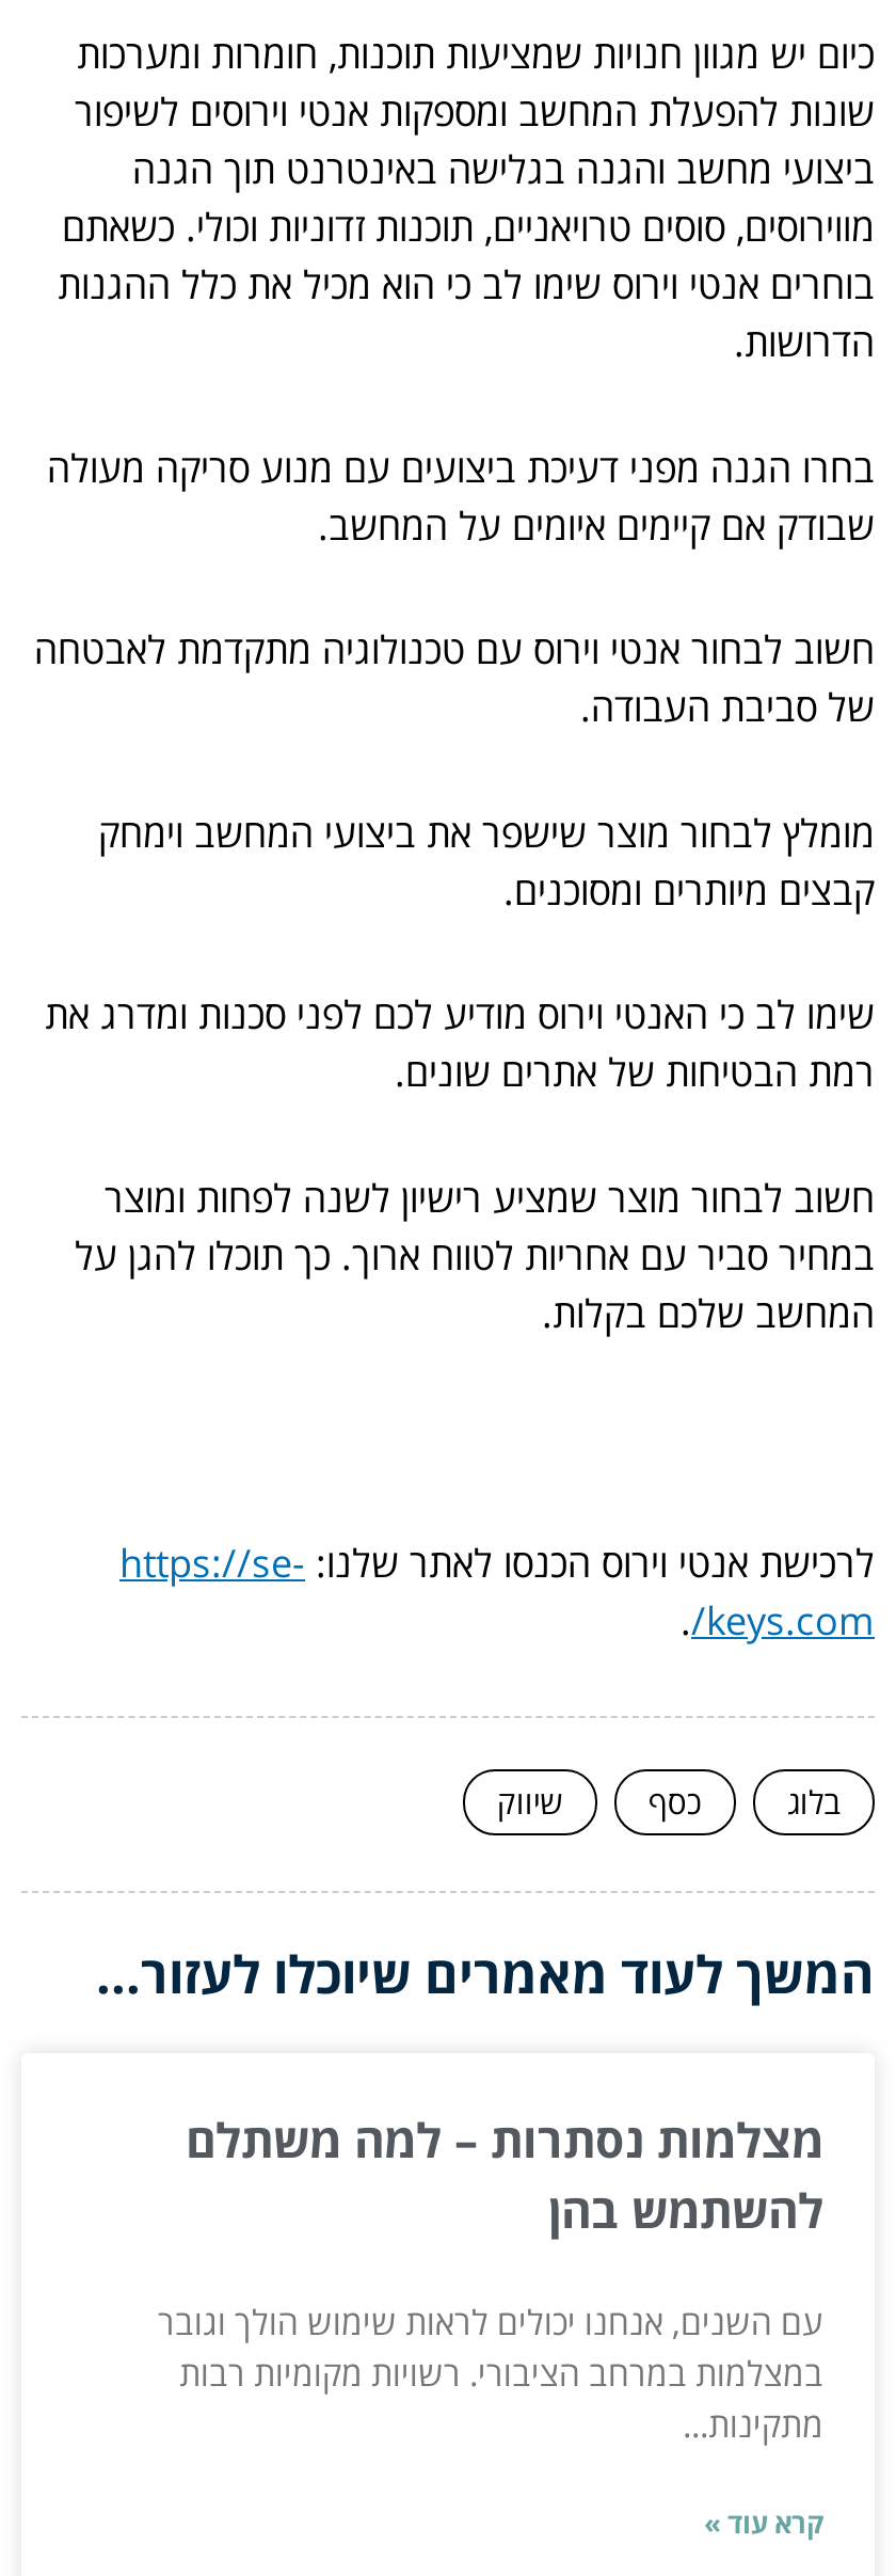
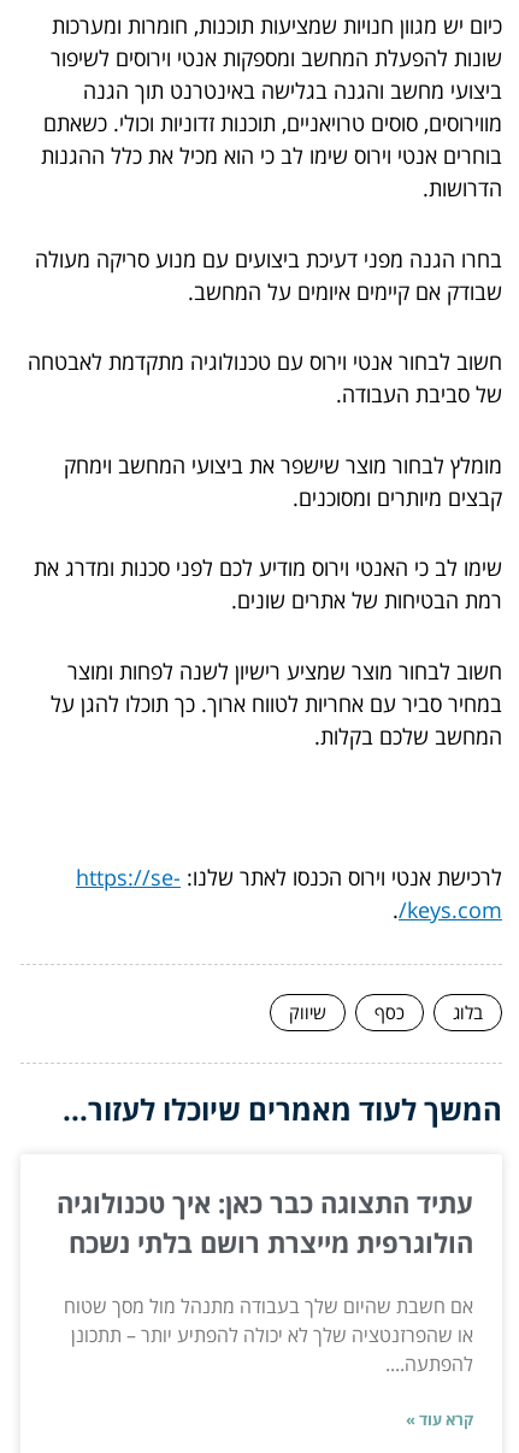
[186,2107,823,2242] מצלמות נסתרות – למה משתלם | להשתמש בהן -> [57,1185,473,1261] עתיד התצוגה כבר כאן: איך טכנולוגיה | הולוגרפית מייצרת רושם בלתי נשכח
[158,2299,823,2449] עם השנים, אנחנו יכולים לראות שימוש הולך וגובר | במצלמות במרחב הציבורי. רשויות מקומיות רבות | מתקינות... -> [64,1293,473,1377] אם חשבת שהיום שלך בעבודה מתנהל מול מסך שטוח | או שהפרזנטציה שלך לא יכולה להפתיע יותר – תתכונן | להפתעה....

